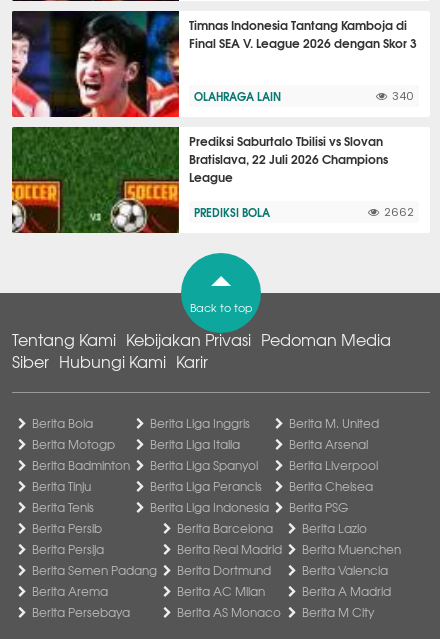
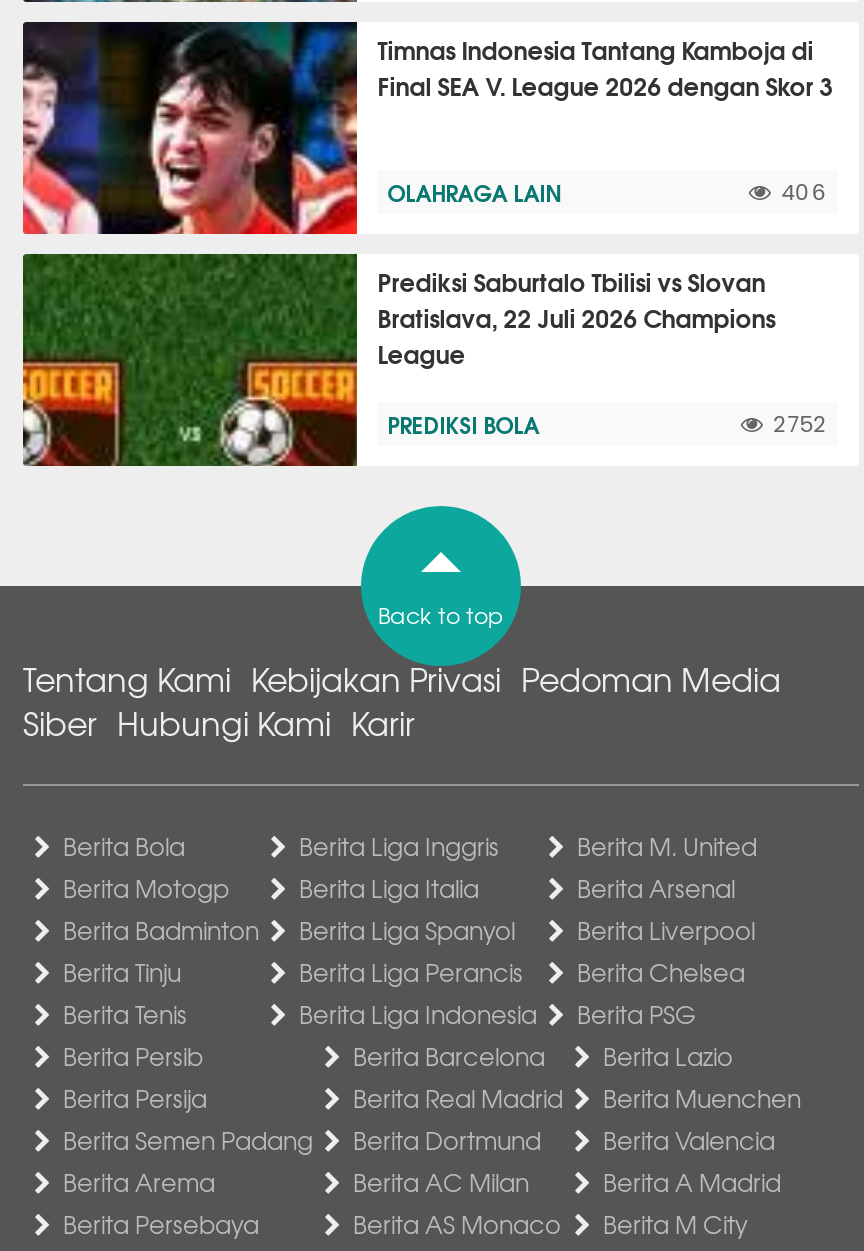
[392,91,414,102] 340 -> [781,182,827,204] 406
[384,207,414,218] 2662 -> [773,414,827,436] 2752

